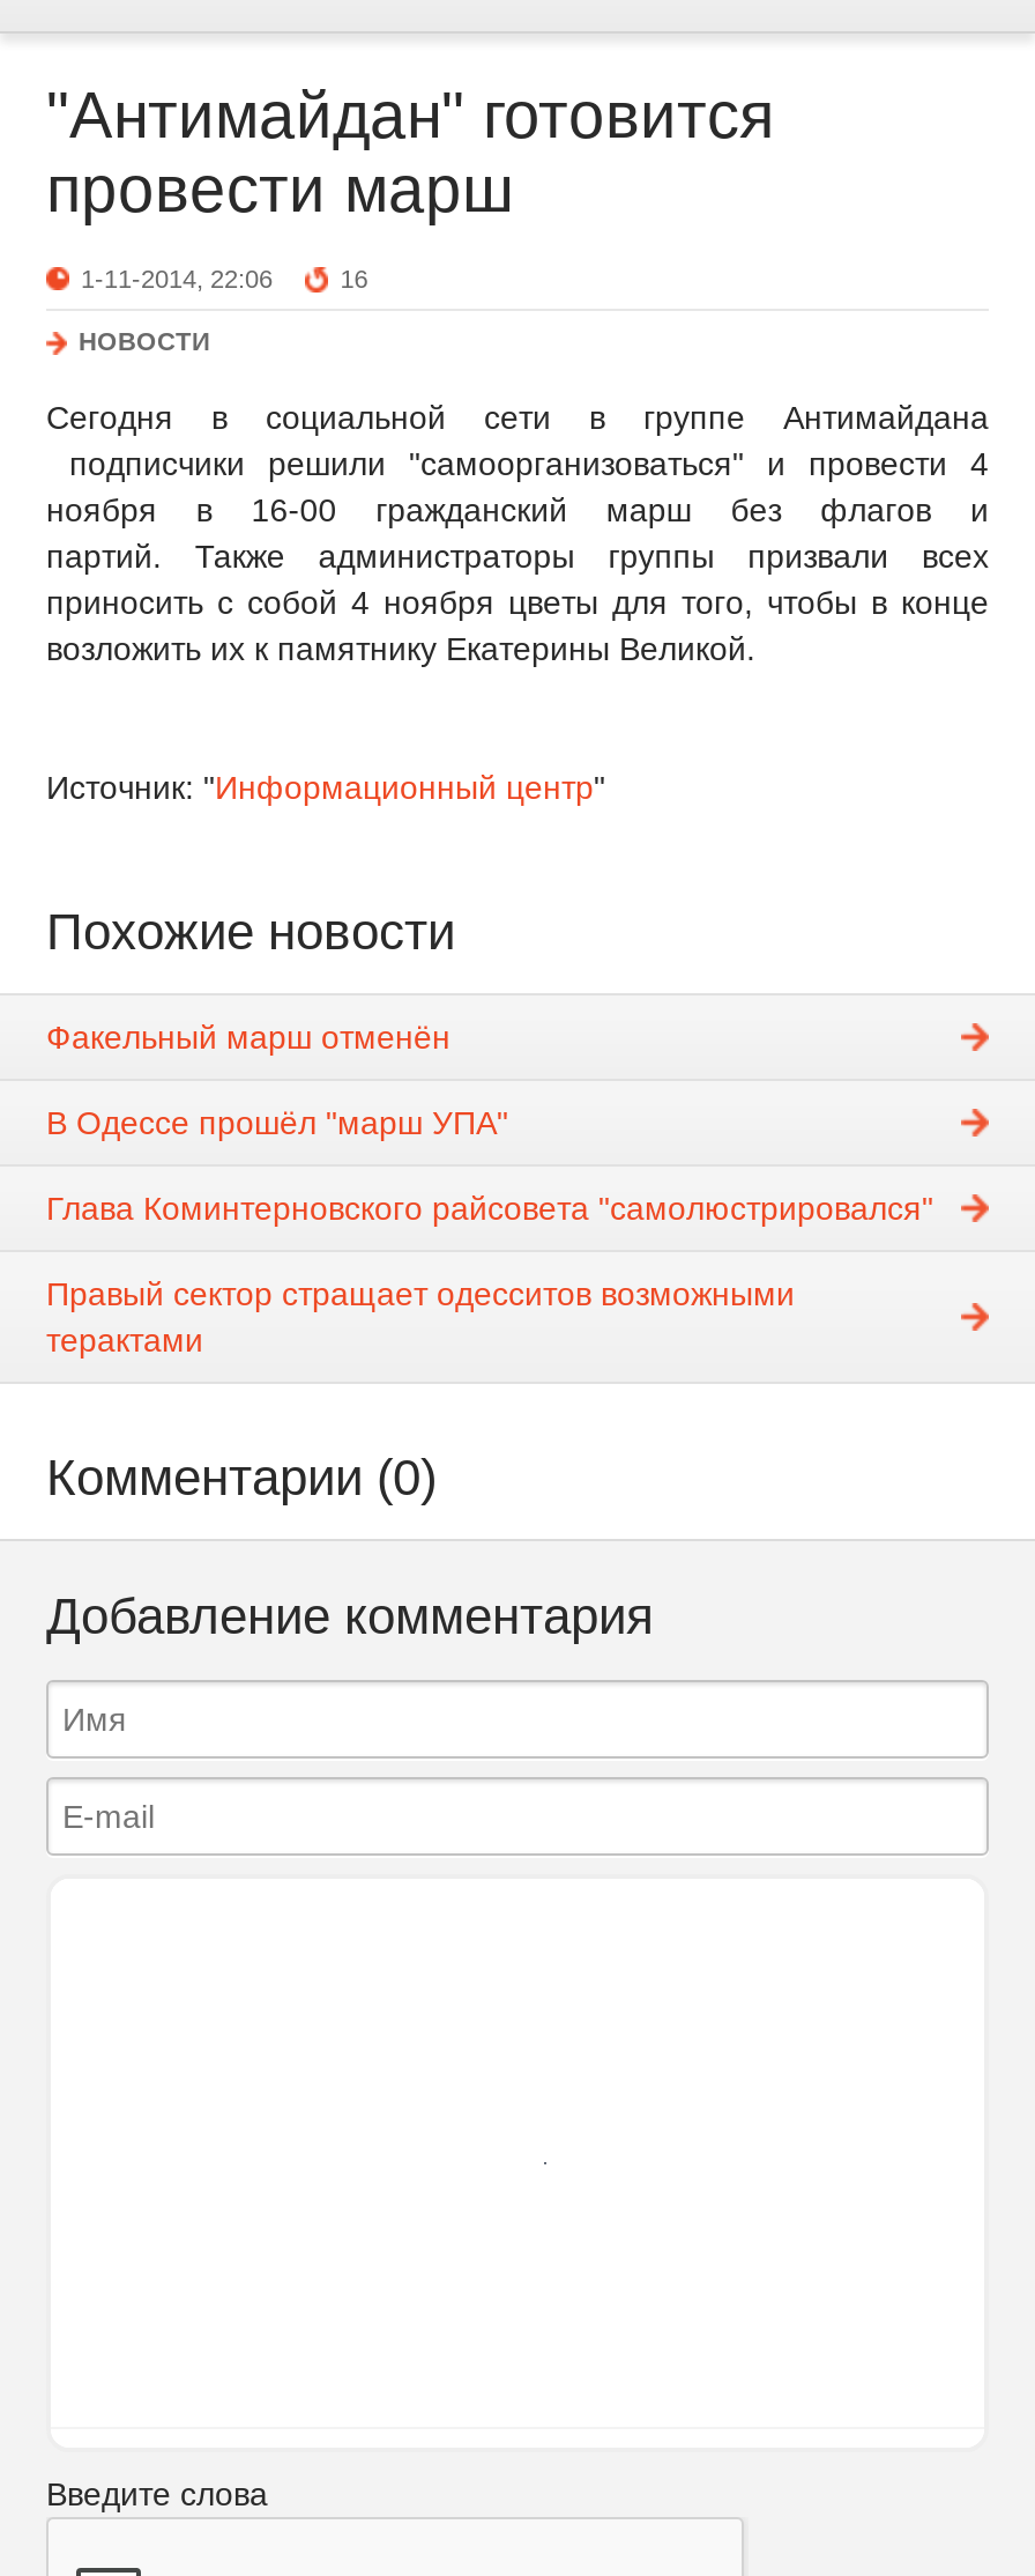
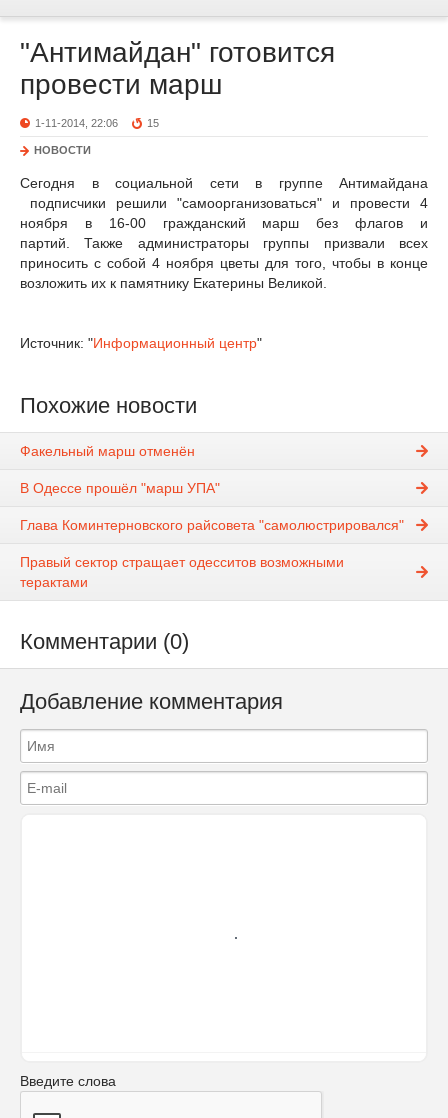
[340,265,368,293] 16 -> [147,117,159,129] 15

